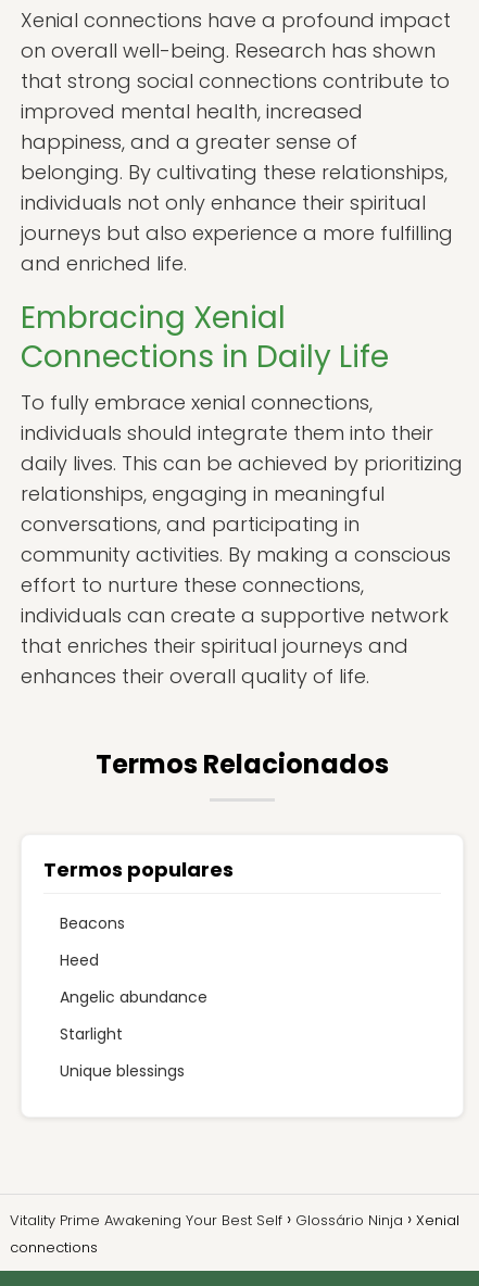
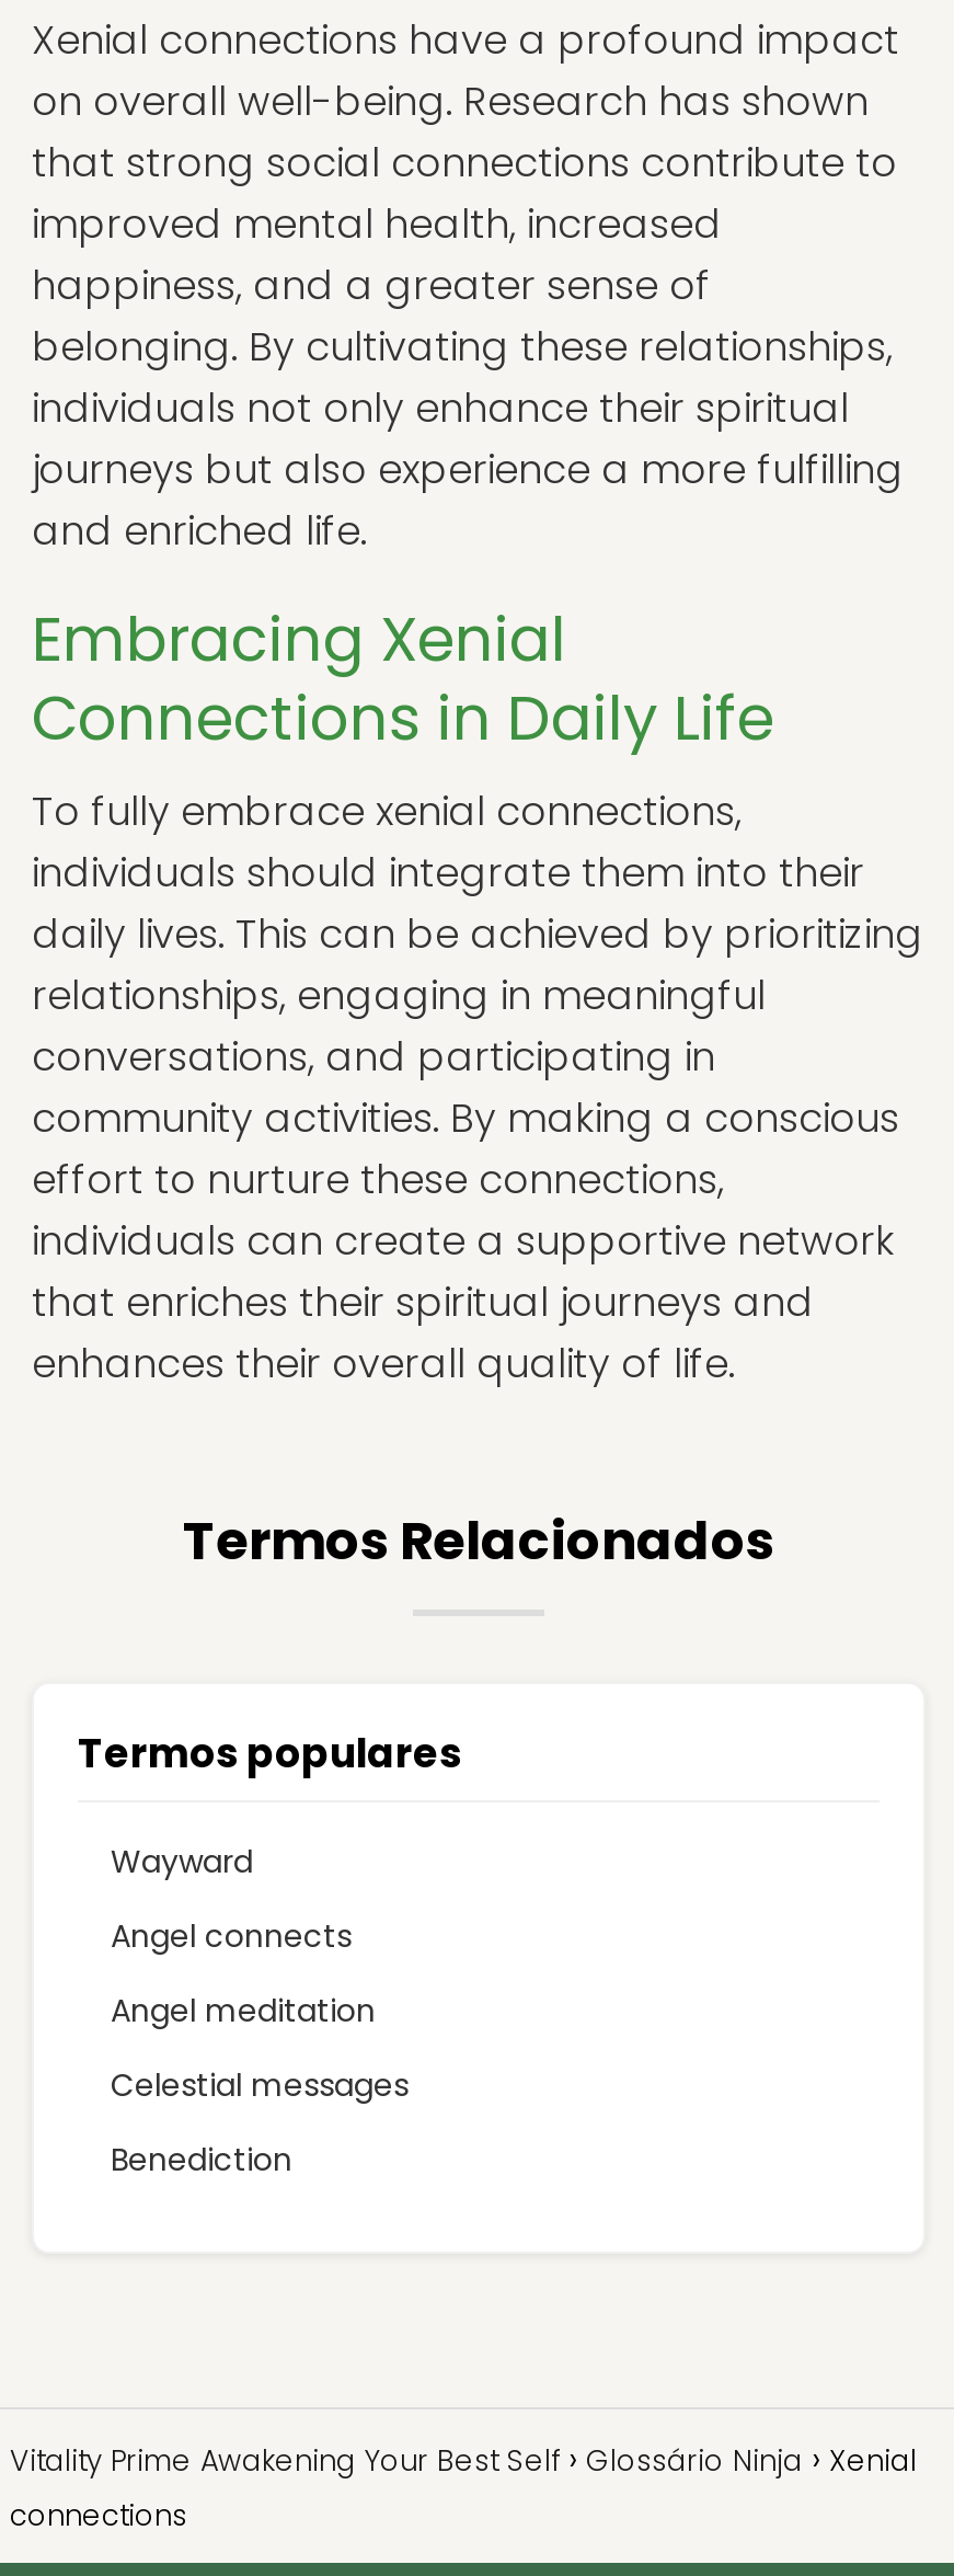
[60,912,125,934] Beacons -> [111,1840,253,1884] Wayward
[60,949,99,971] Heed -> [111,1914,352,1958] Angel connects
[60,986,207,1008] Angelic abundance -> [111,1989,376,2033] Angel meditation
[60,1023,123,1045] Starlight -> [111,2063,409,2107] Celestial messages
[60,1060,185,1082] Unique blessings -> [111,2138,292,2182] Benediction

